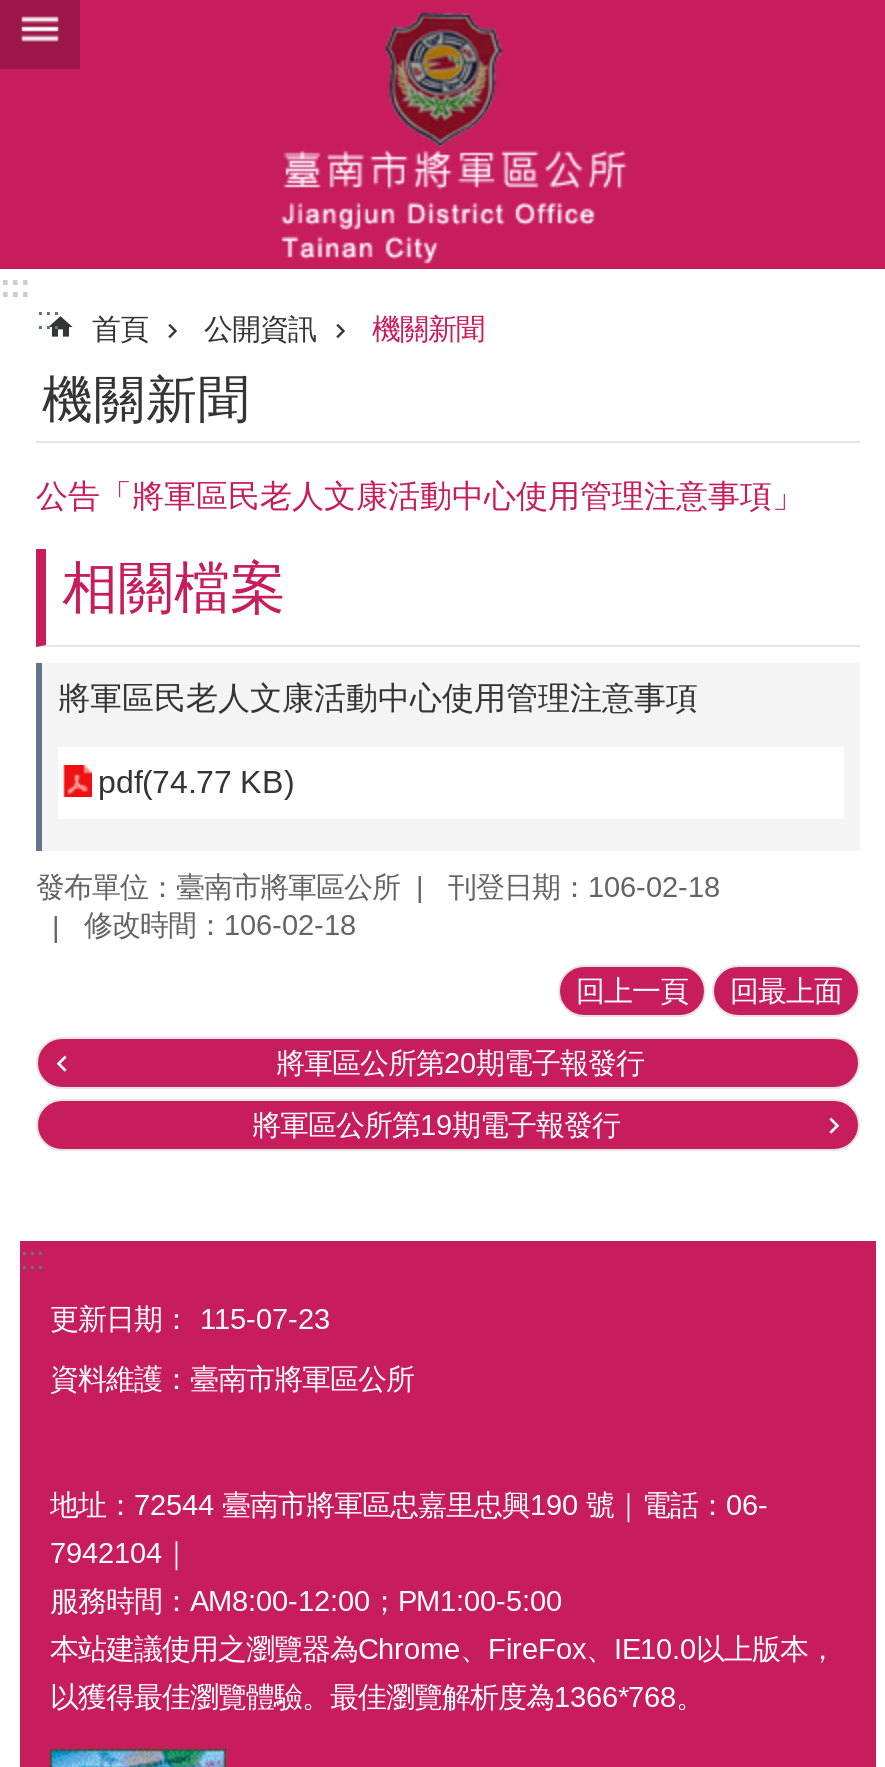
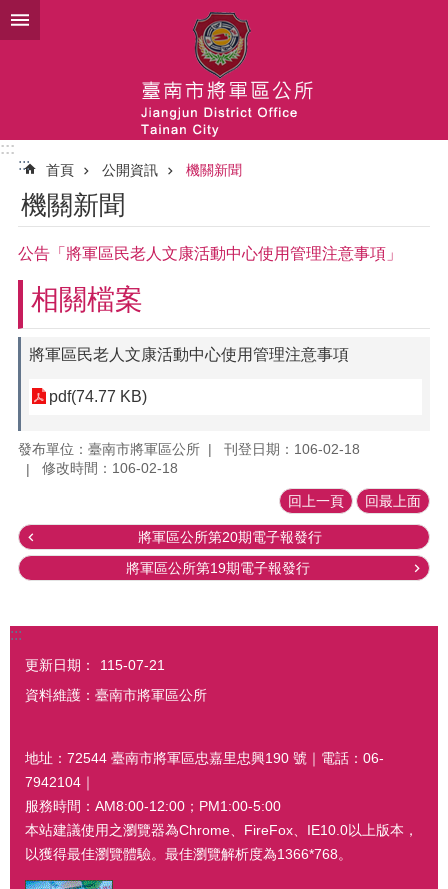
[50,1304,330,1336] 更新日期： 115-07-23 -> [25,657,165,673] 更新日期： 115-07-21

